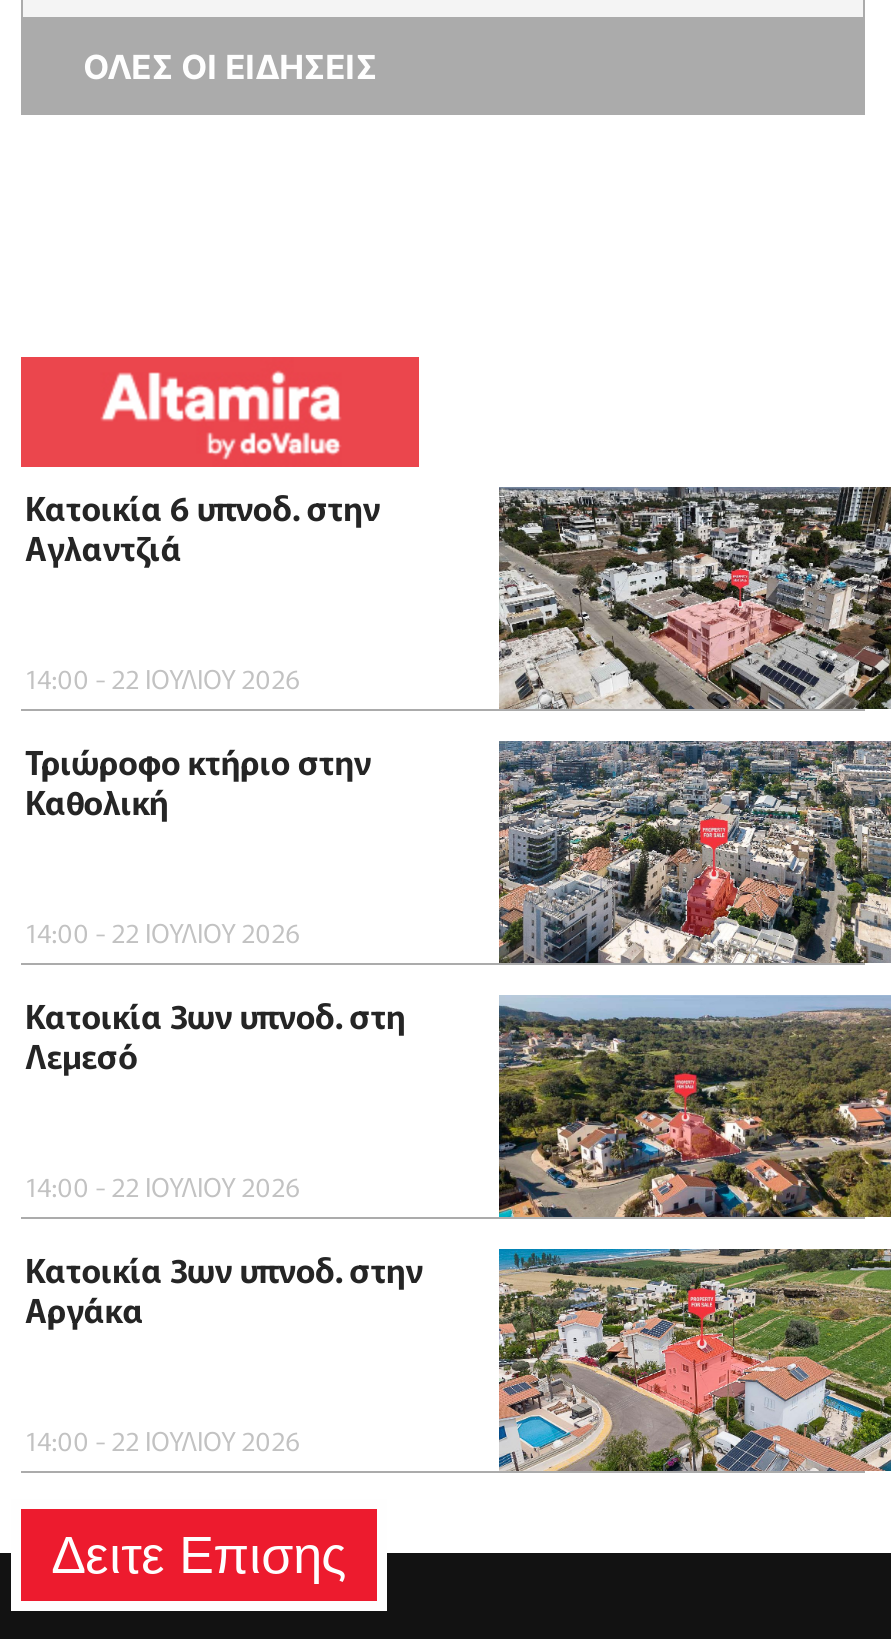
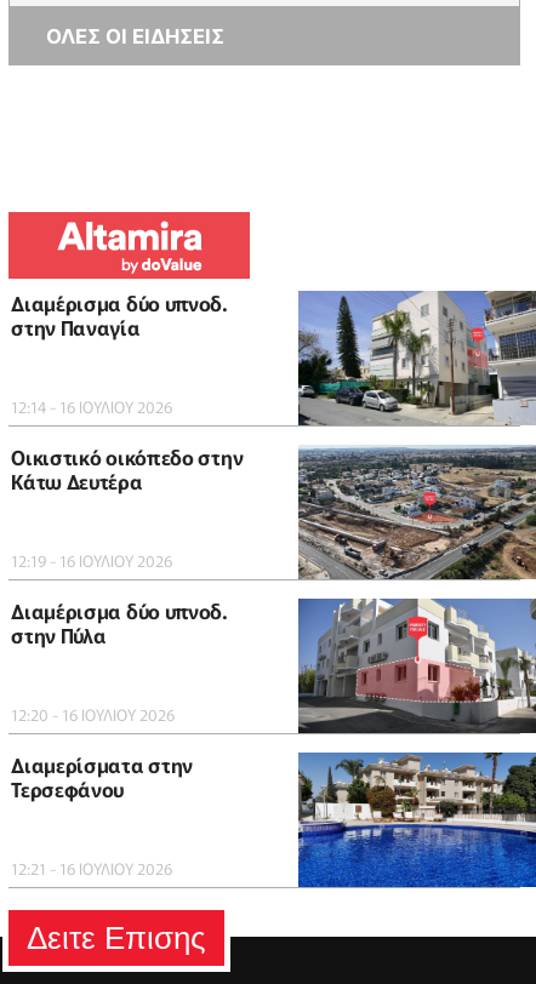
[25,483,380,571] Κατοικία 6 υπνοδ. στην | Αγλαντζιά -> [11,289,227,342] Διαμέρισμα δύο υπνοδ. | στην Παναγία
[497,485,885,711] [image] -> [297,290,532,427] [image]
[25,659,299,697] 14:00 - 22 ΙΟΥΛΙΟΥ 2026 -> [11,395,172,418] 12:14 - 16 ΙΟΥΛΙΟΥ 2026
[25,737,371,825] Τριώροφο κτήριο στην | Καθολική -> [11,442,243,496] Οικιστικό οικόπεδο στην | Κάτω Δευτέρα
[497,739,885,965] [image] -> [298,445,532,580] [image]
[25,913,299,951] 14:00 - 22 ΙΟΥΛΙΟΥ 2026 -> [11,549,172,572] 12:19 - 16 ΙΟΥΛΙΟΥ 2026
[25,991,405,1079] Κατοικία 3ων υπνοδ. στη | Λεμεσό -> [11,596,227,650] Διαμέρισμα δύο υπνοδ. | στην Πύλα
[497,995,885,1219] [image] -> [297,599,532,734] [image]
[25,1167,299,1205] 14:00 - 22 ΙΟΥΛΙΟΥ 2026 -> [11,703,175,726] 12:20 - 16 ΙΟΥΛΙΟΥ 2026
[25,1245,423,1333] Κατοικία 3ων υπνοδ. στην | Αργάκα -> [11,750,193,803] Διαμερίσματα στην | Τερσεφάνου
[497,1247,885,1473] [image] -> [297,751,532,888] [image]
[25,1421,299,1459] 14:00 - 22 ΙΟΥΛΙΟΥ 2026 -> [11,857,172,880] 12:21 - 16 ΙΟΥΛΙΟΥ 2026

